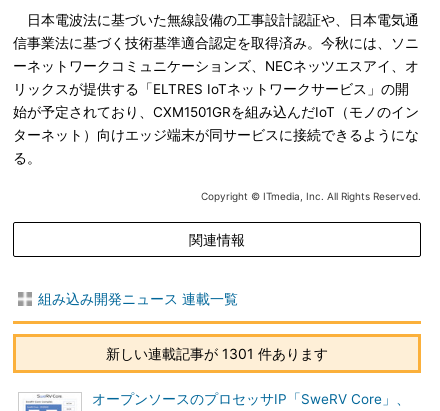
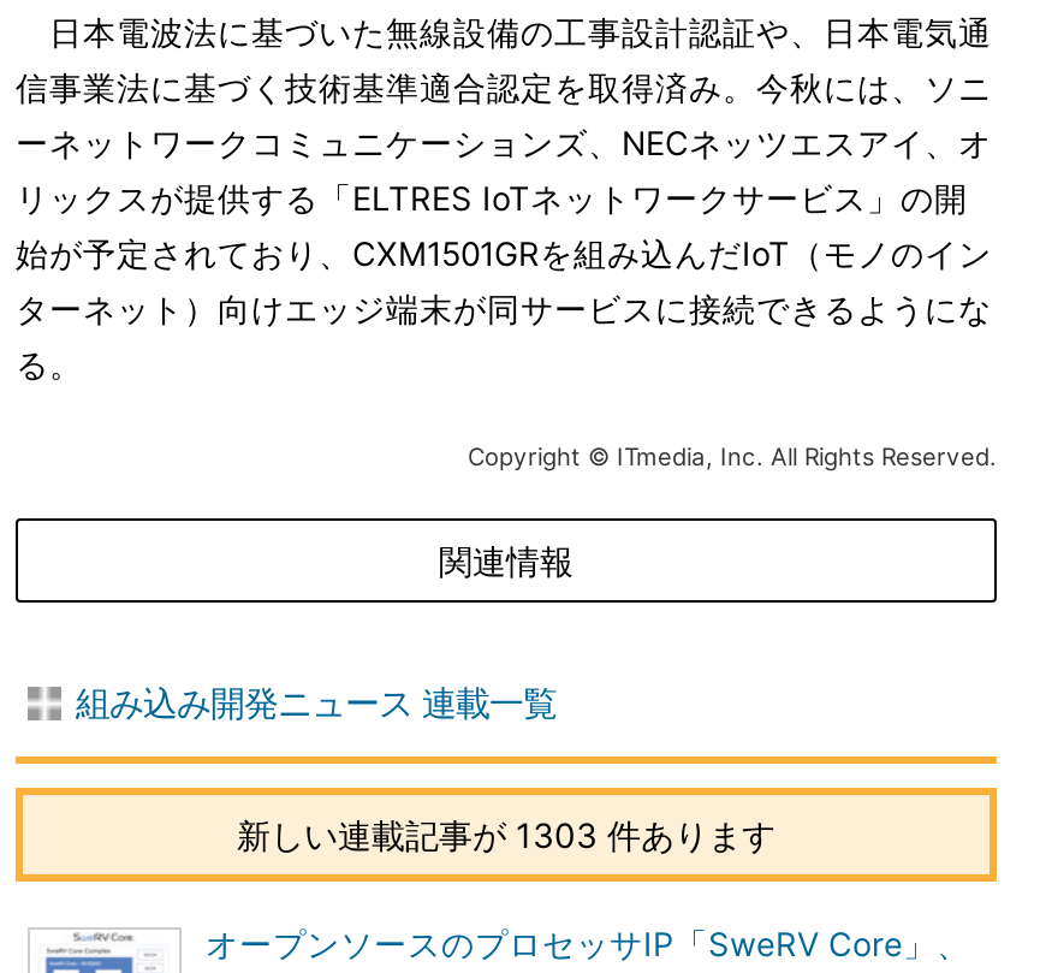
[106,345,328,362] 新しい連載記事が 1301 件あります -> [237,814,775,855] 新しい連載記事が 1303 件あります

